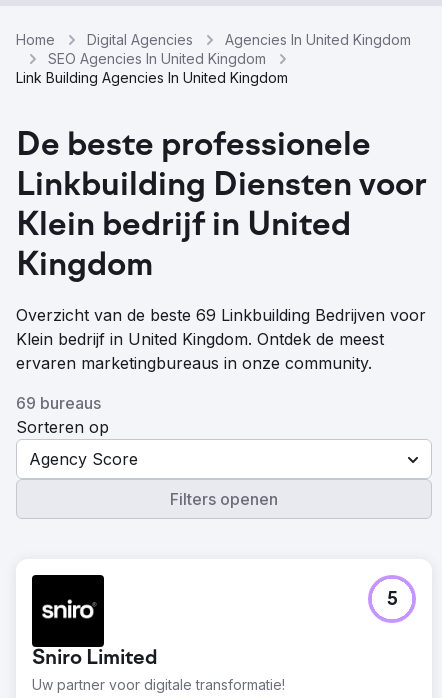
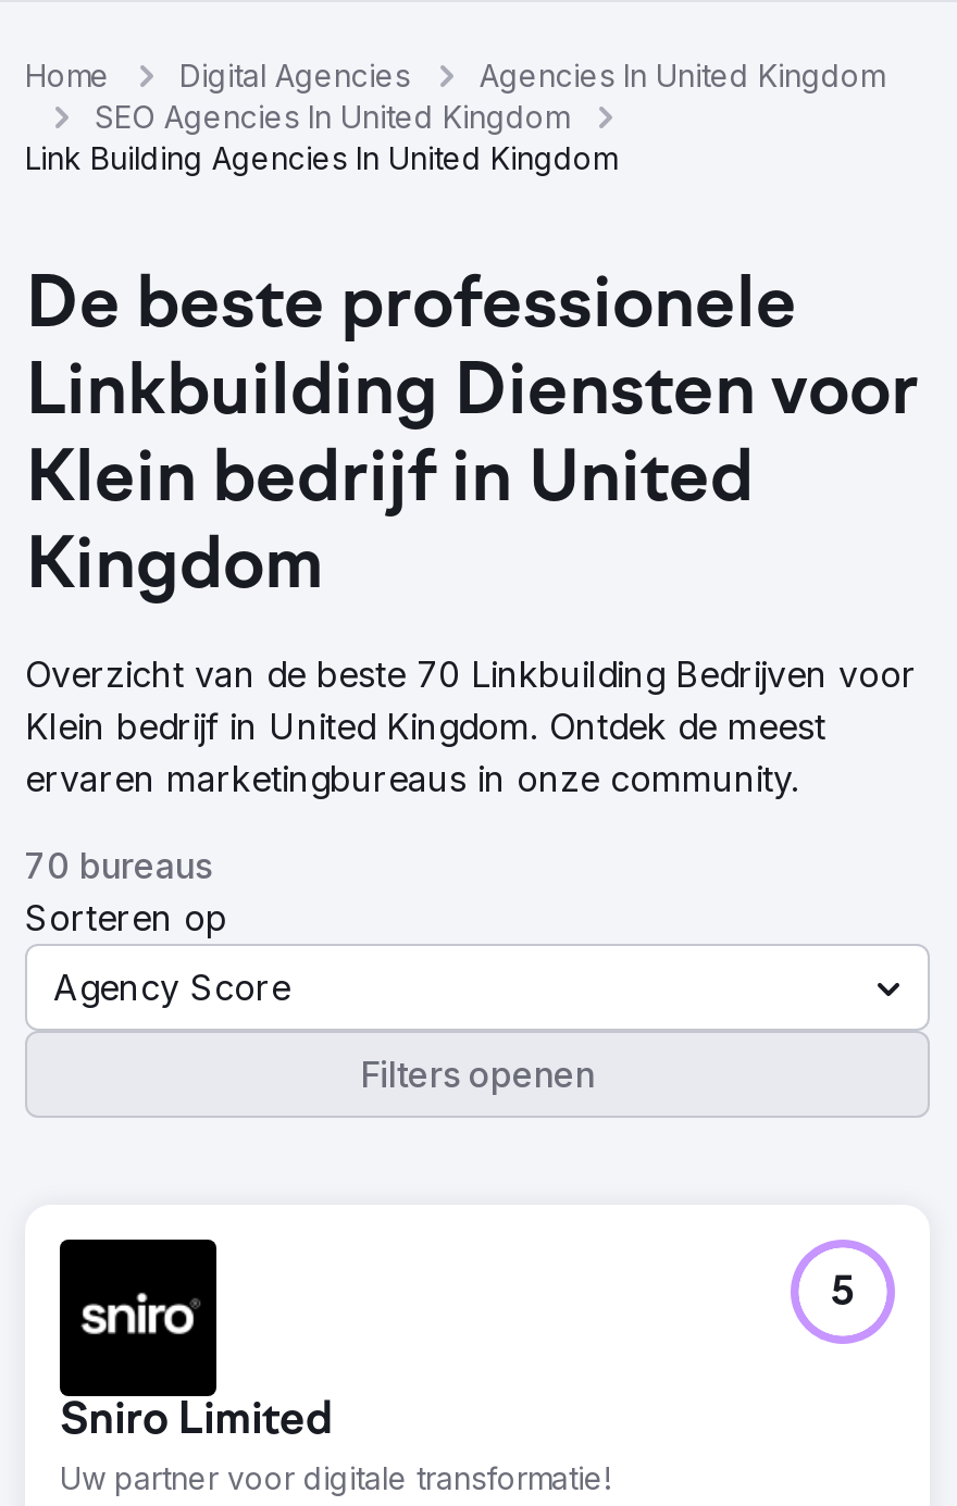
[16,305,426,325] Overzicht van de beste 69 Linkbuilding Bedrijven voor -> [25,652,917,696] Overzicht van de beste 70 Linkbuilding Bedrijven voor
[16,393,101,413] 69 bureaus -> [25,844,212,887] 70 bureaus

